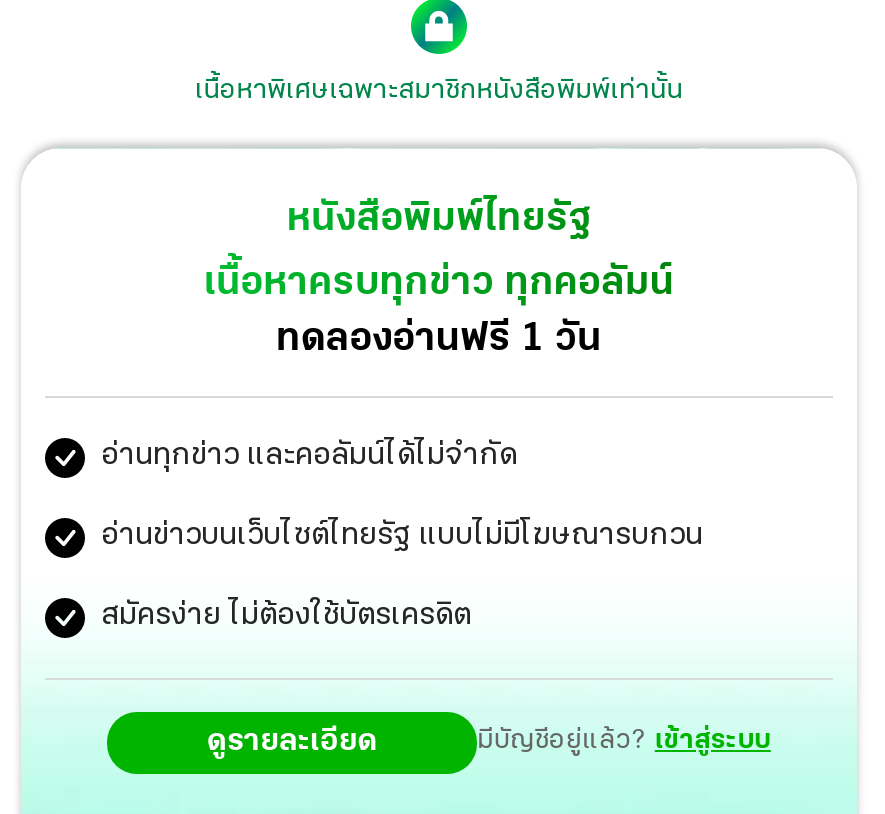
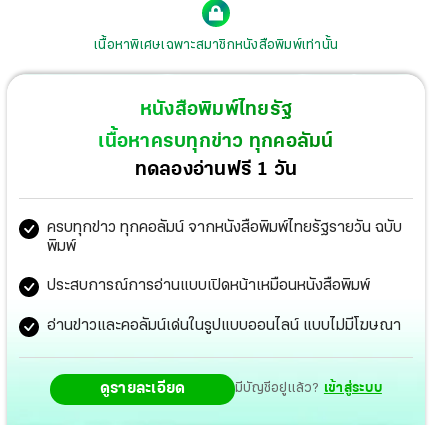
[101,439,517,471] อ่านทุกข่าว และคอลัมน์ได้ไม่จำกัด -> [47,219,402,254] ครบทุกข่าว ทุกคอลัมน์ จากหนังสือพิมพ์ไทยรัฐรายวัน ฉบับ | พิมพ์
[101,519,703,551] อ่านข่าวบนเว็บไซต์ไทยรัฐ แบบไม่มีโฆษณารบกวน -> [47,277,370,293] ประสบการณ์การอ่านแบบเปิดหน้าเหมือนหนังสือพิมพ์
[101,599,471,631] สมัครง่าย ไม่ต้องใช้บัตรเครดิต -> [47,317,401,333] อ่านข่าวและคอลัมน์เด่นในรูปแบบออนไลน์ แบบไม่มีโฆษณา

